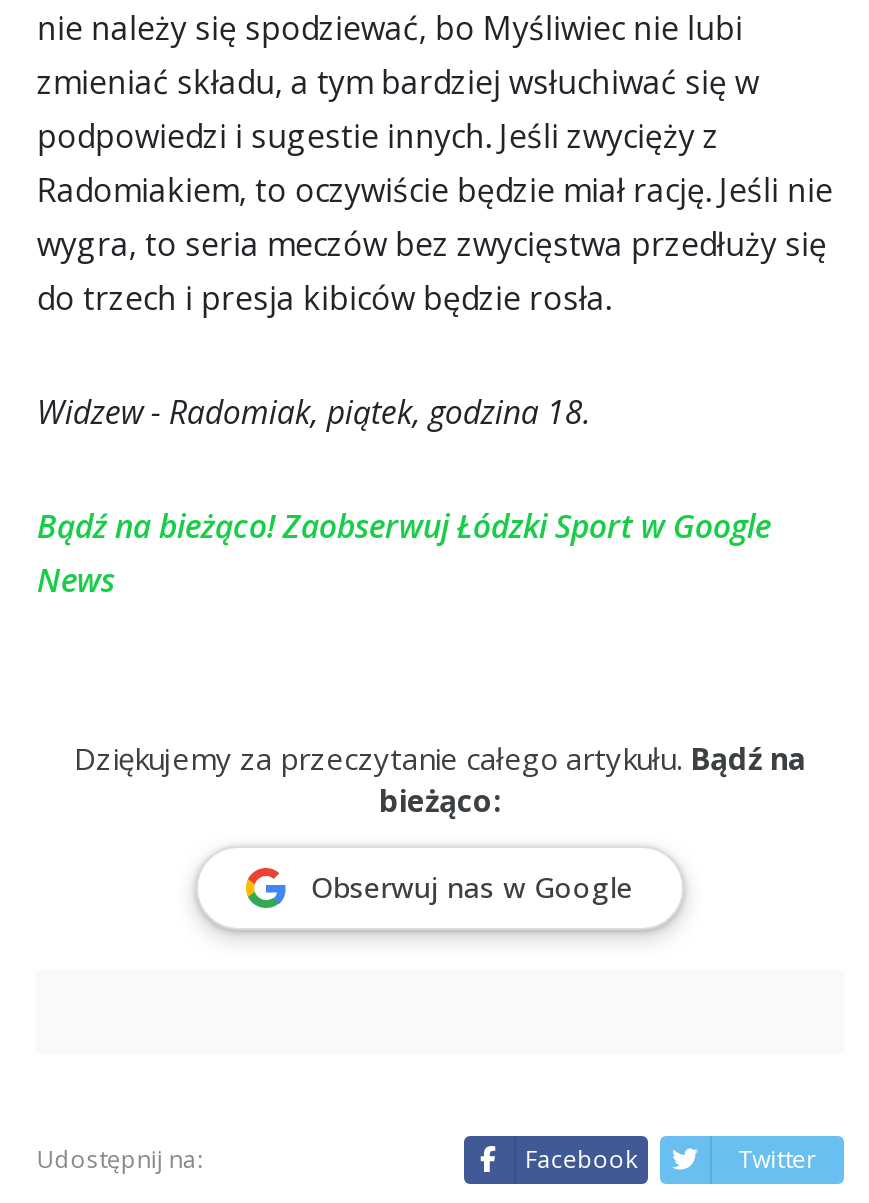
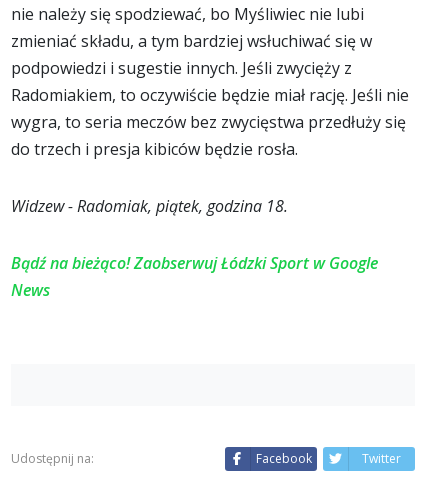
[74,738,806,906] Dziękujemy za przeczytanie całego artykułu. Bądź na | bieżąco: | Obserwuj nas w Google -> none

